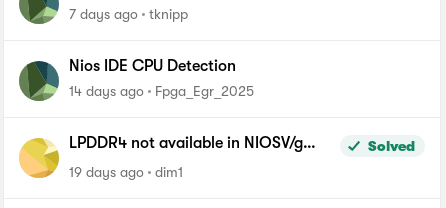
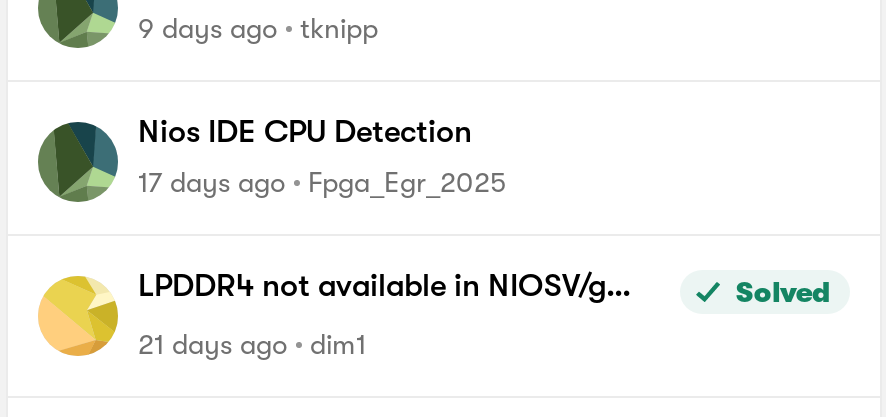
[69,6,188,22] 7 days ago tknipp -> [138,12,378,44] 9 days ago tknipp
[69,83,254,99] 14 days ago Fpga_Egr_2025 -> [138,166,506,198] 17 days ago Fpga_Egr_2025
[69,164,144,180] 19 days ago -> [138,328,288,360] 21 days ago

